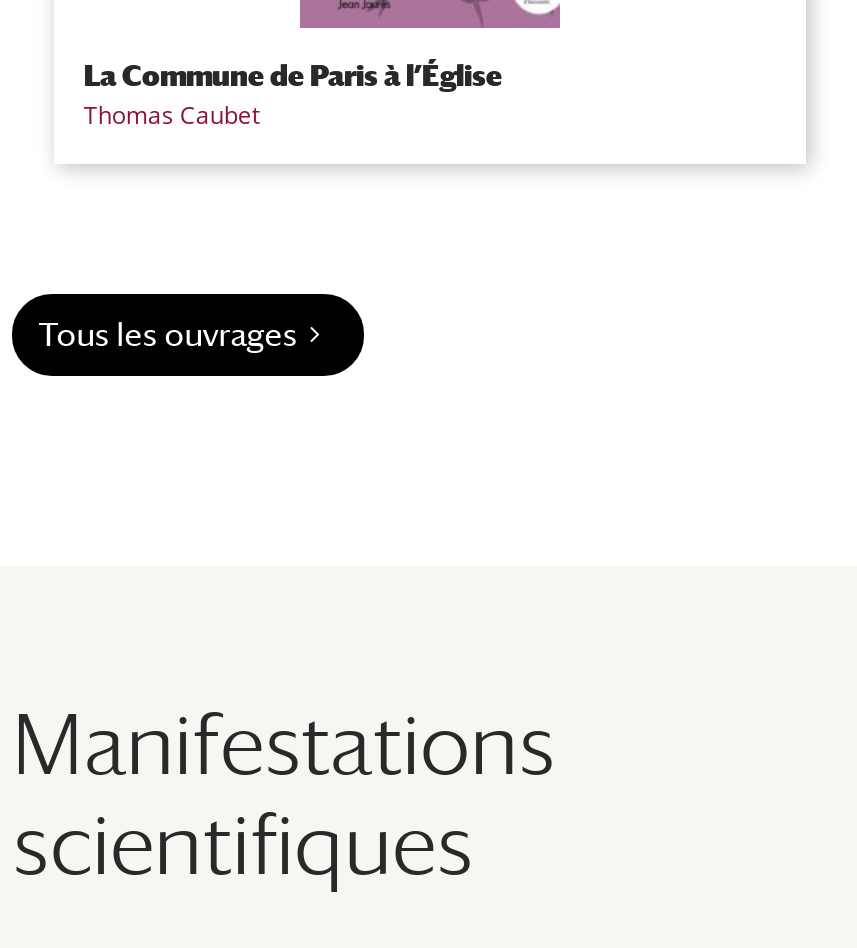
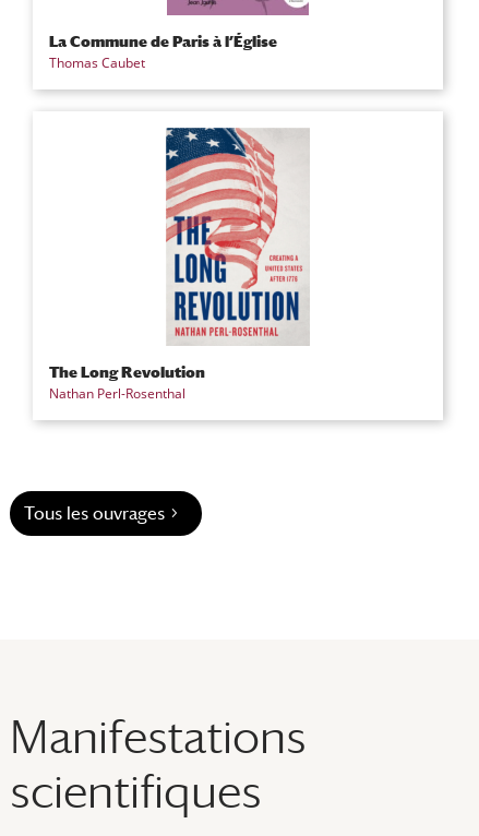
none -> [49,127,309,403] [image] | The Long Revolution | Nathan Perl-Rosenthal

